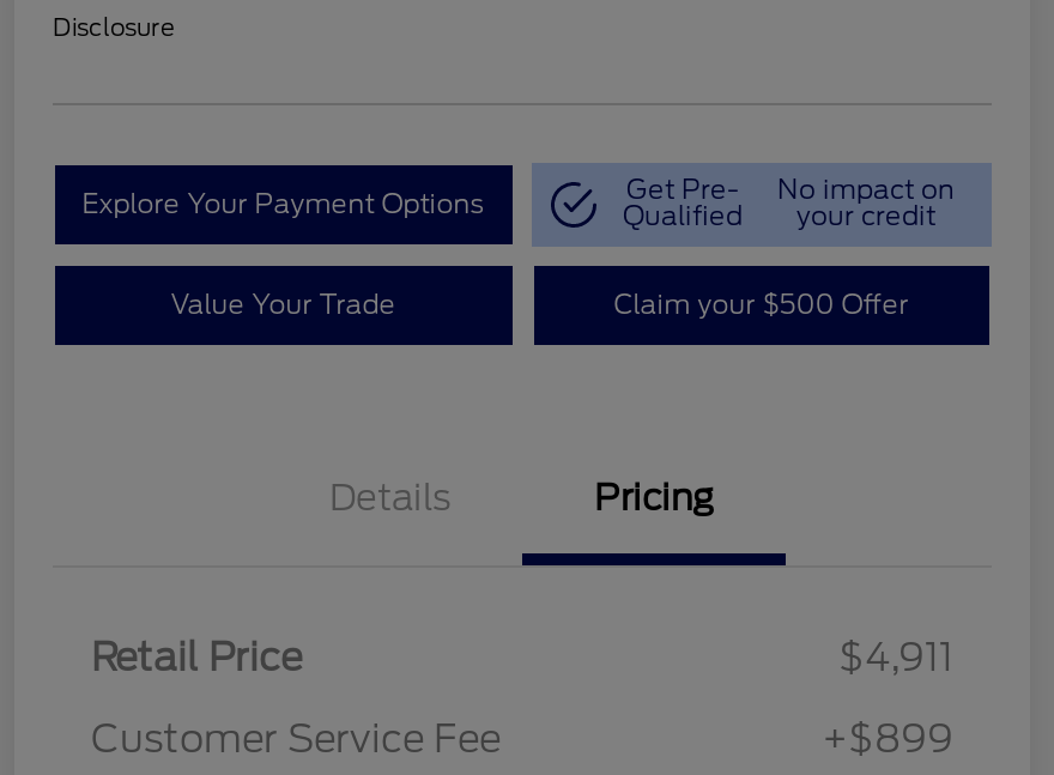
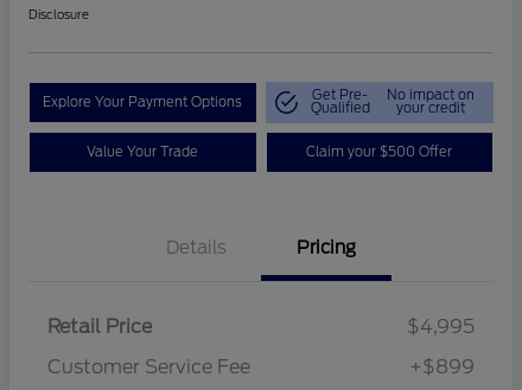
[838,634,953,680] $4,911 -> [407,315,475,338] $4,995

